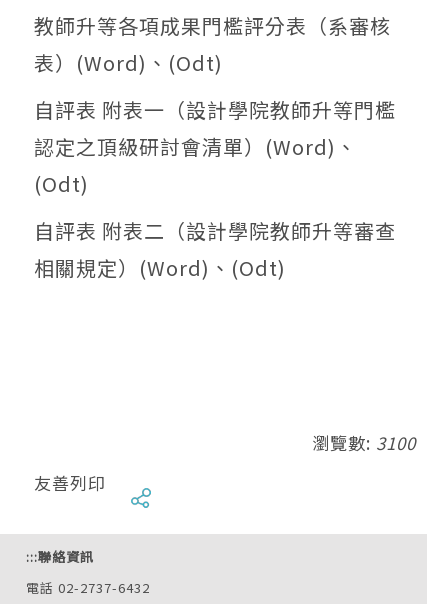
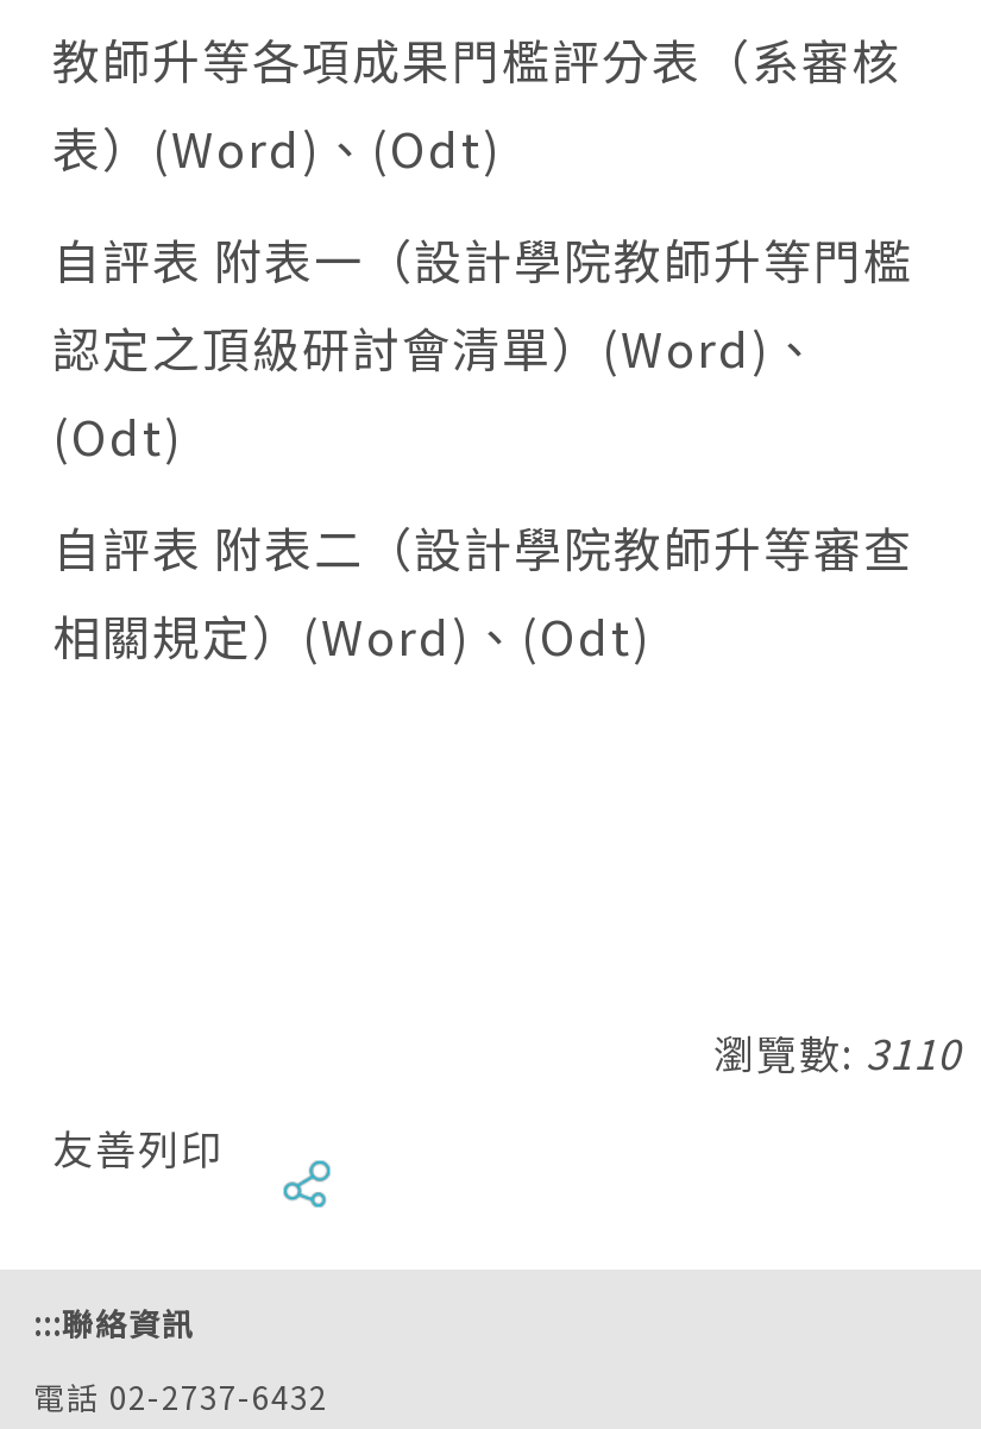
[312,430,416,455] 瀏覽數: 3100 -> [713,1022,961,1082] 瀏覽數: 3110

